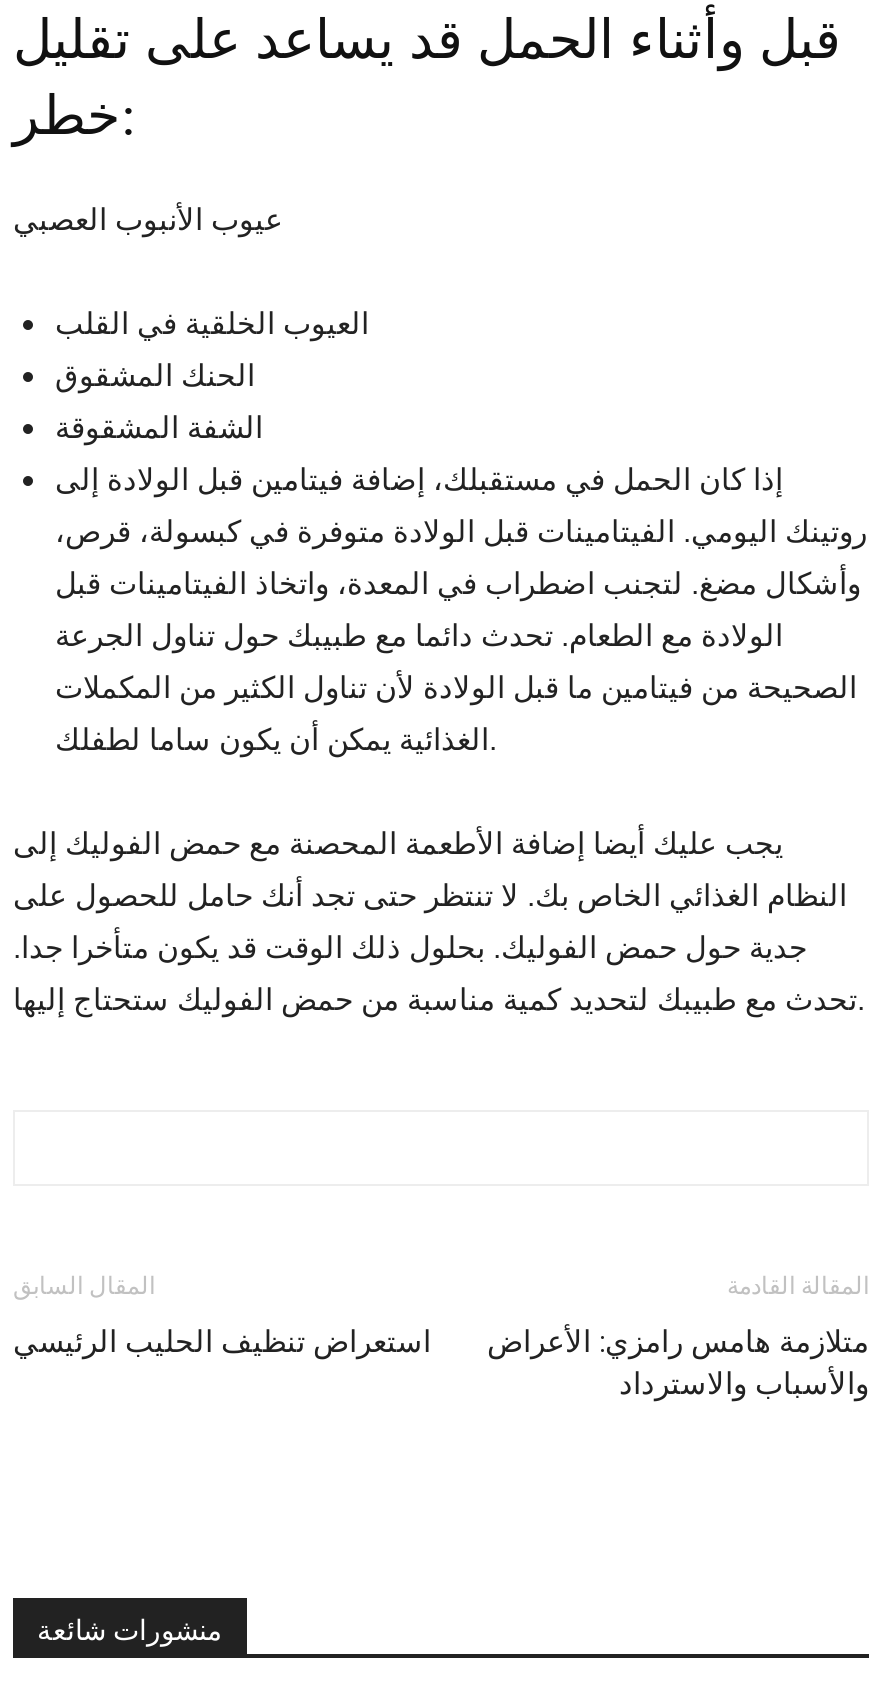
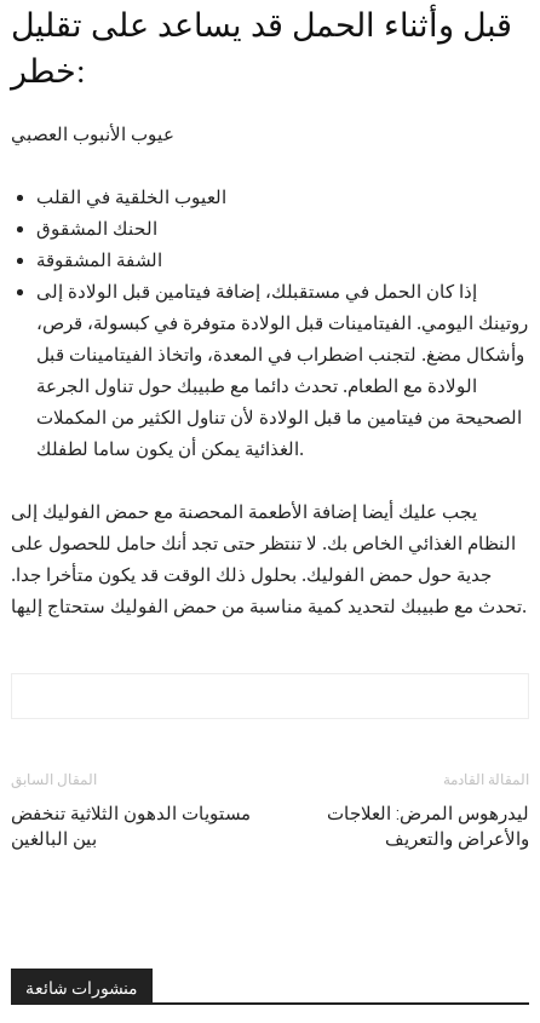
[13,1325,431,1361] استعراض تنظيف الحليب الرئيسي -> [11,803,251,850] مستويات الدهون الثلاثية تنخفض | بين البالغين
[487,1325,869,1403] متلازمة هامس رامزي: الأعراض | والأسباب والاسترداد -> [327,803,529,850] ليدرهوس المرض: العلاجات | والأعراض والتعريف

